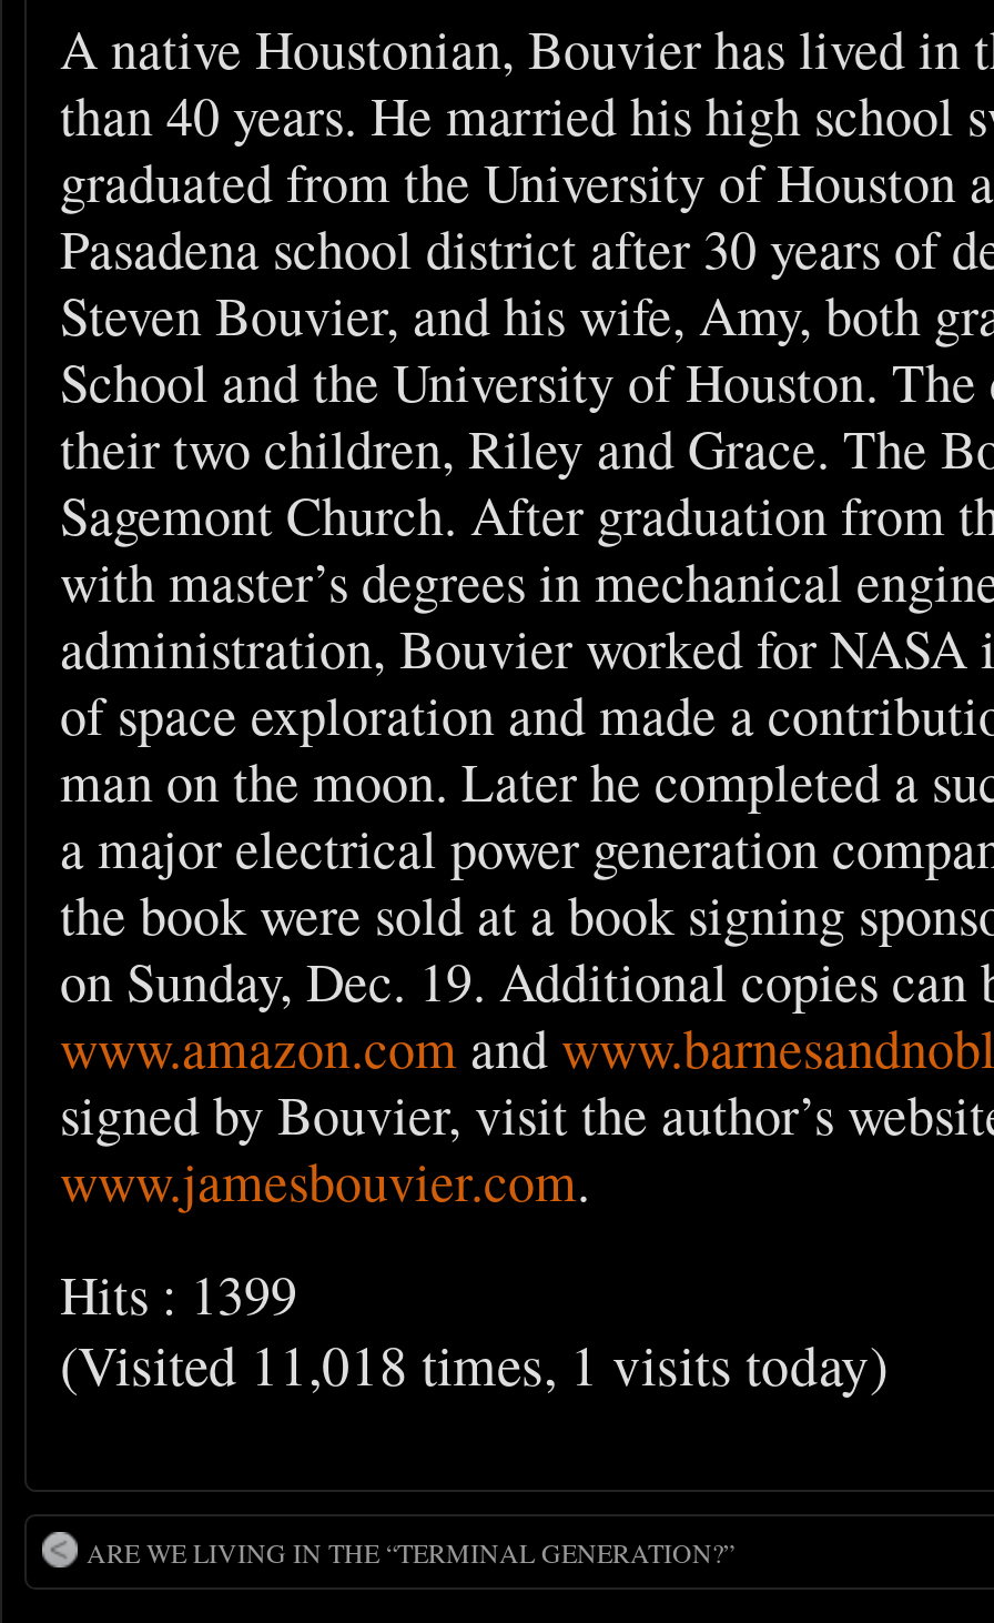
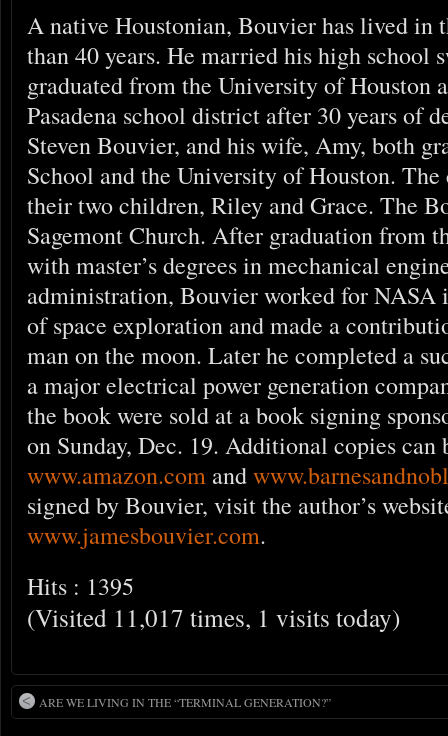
[60,1258,297,1329] Hits : 1399 -> [27,570,134,602] Hits : 1395
[60,1325,887,1401] (Visited 11,018 times, 1 visits today) -> [27,600,400,634] (Visited 11,017 times, 1 visits today)

